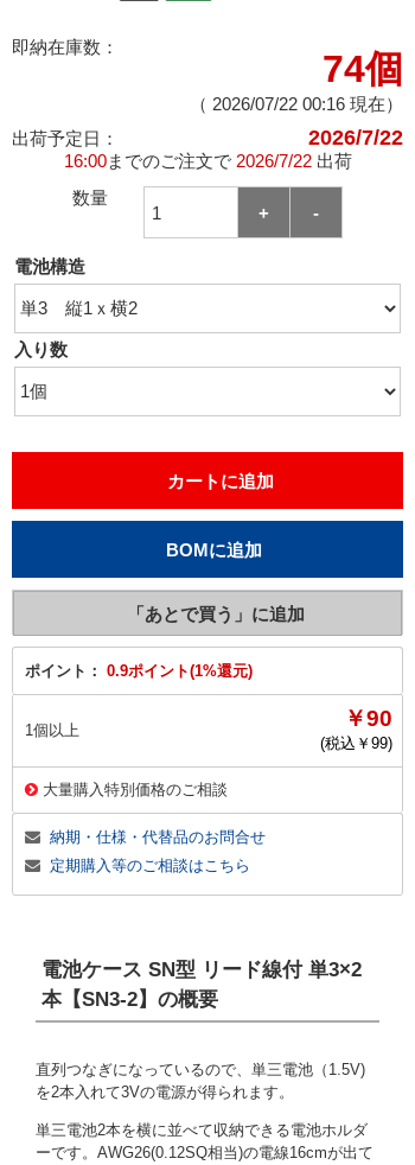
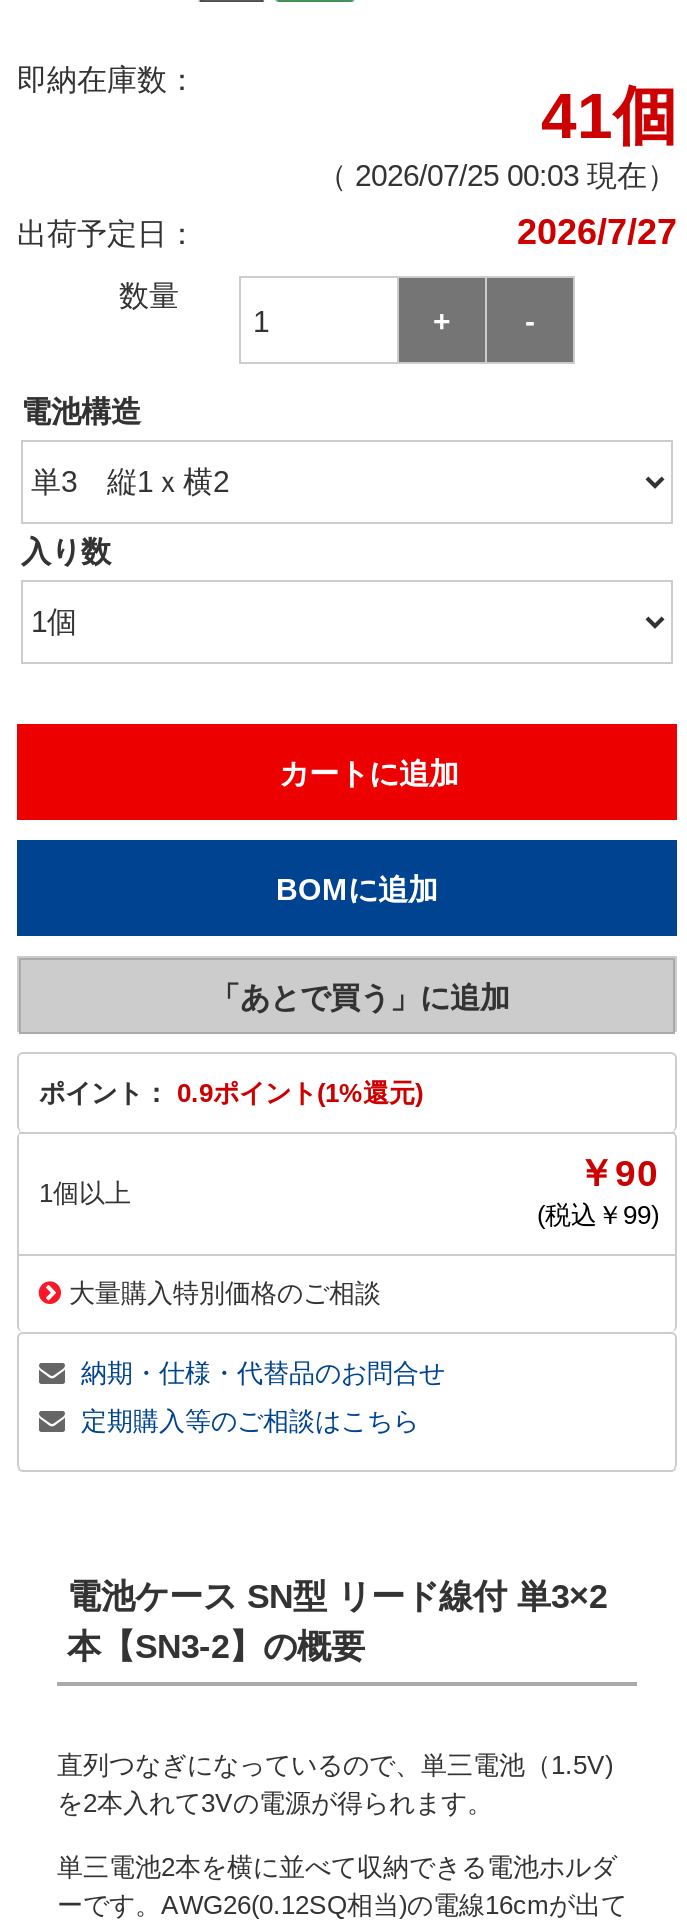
[323,47,403,90] 74個 -> [541,80,677,152] 41個
[190,94,403,114] （ 2026/07/22 00:16 現在） -> [317,158,677,192] （ 2026/07/25 00:03 現在）
[63,126,403,171] 2026/7/22 | 16:00までのご注文で2026/7/22出荷 -> [517,212,677,252] 2026/7/27

